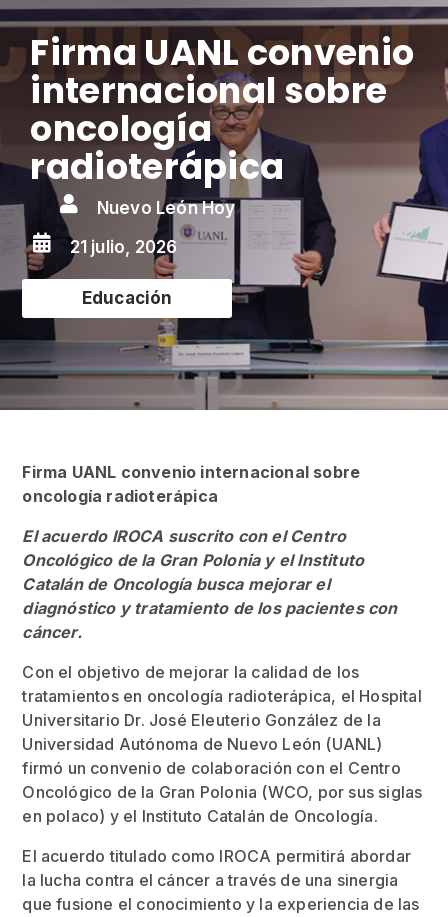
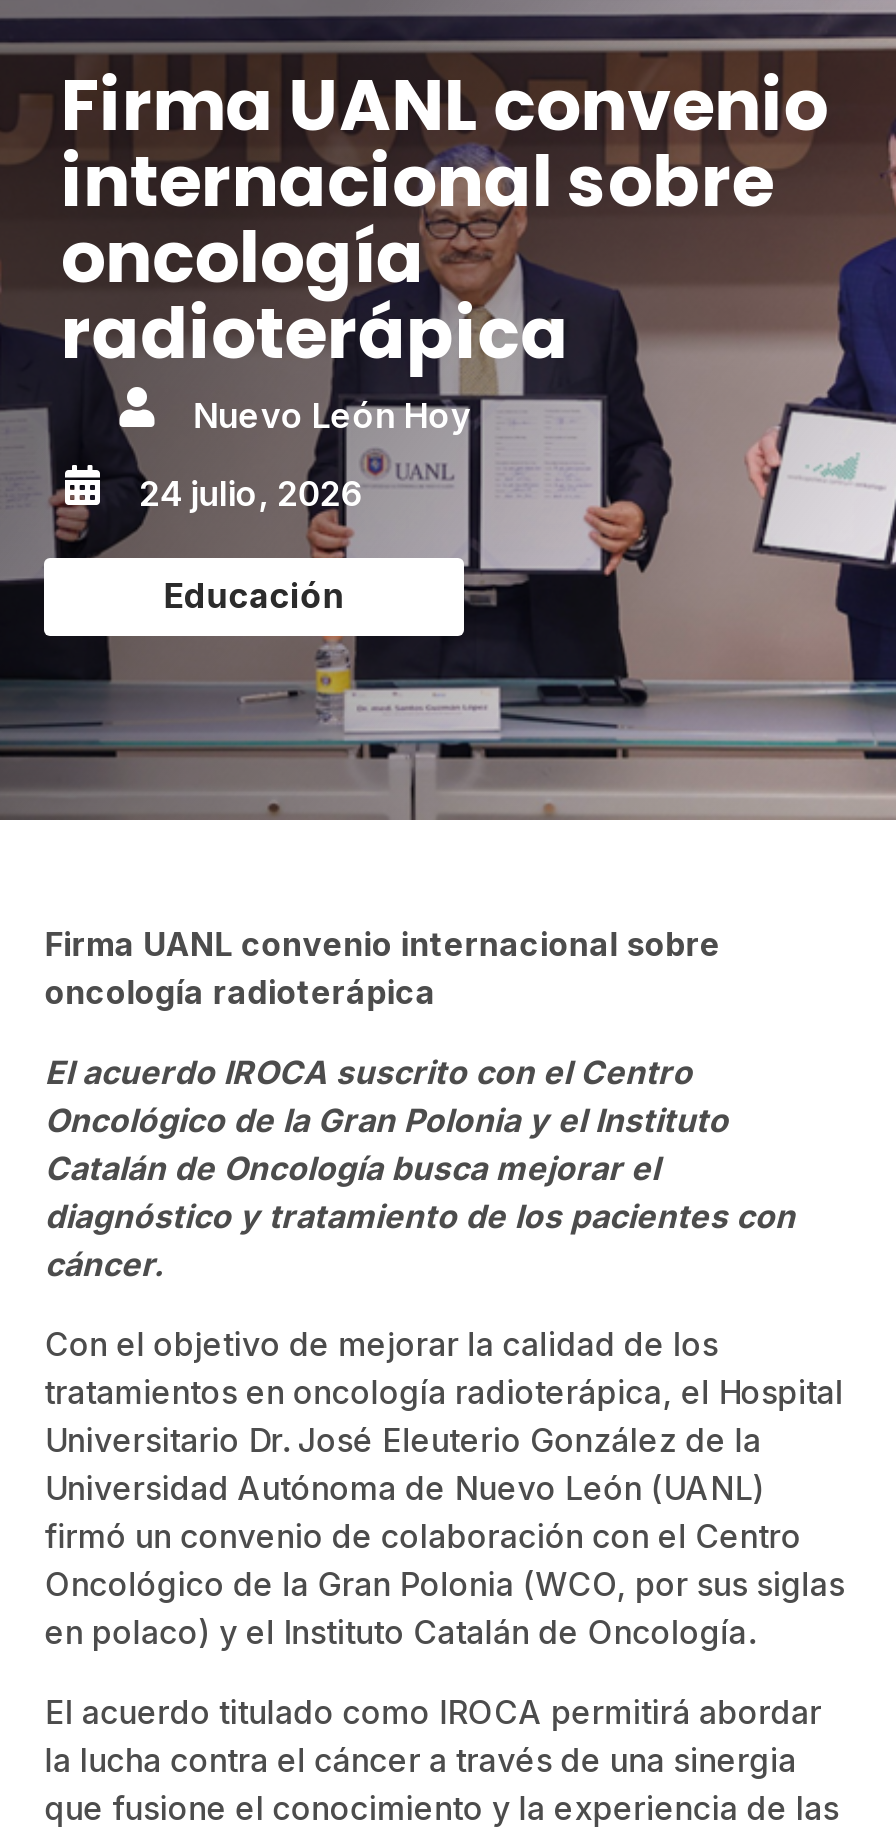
[69,237,177,257] 21 julio, 2026 -> [139,475,363,515] 24 julio, 2026

